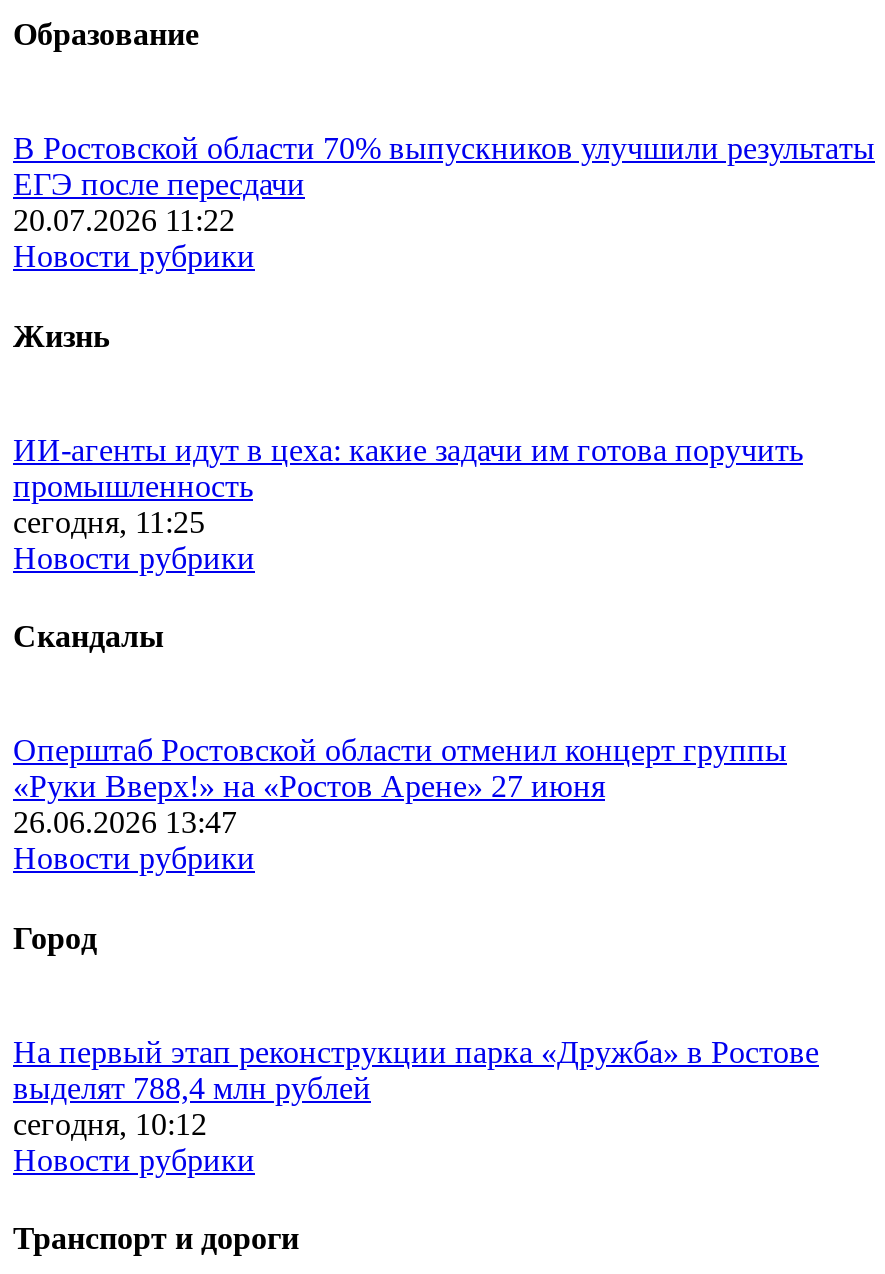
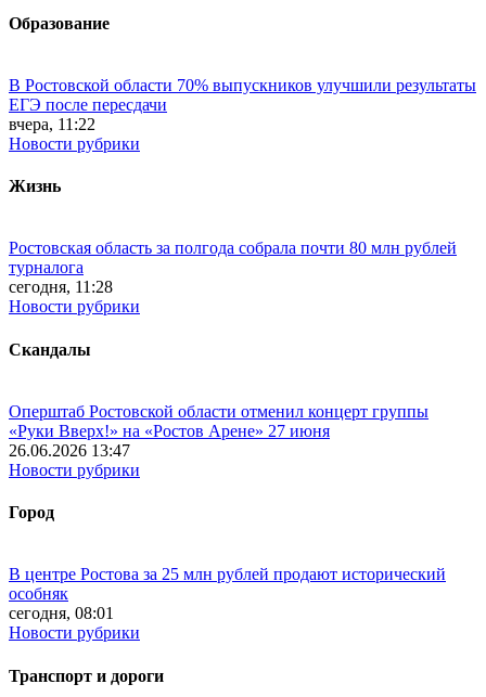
[13,204,235,238] 20.07.2026 11:22 -> [9,115,95,133] вчера, 11:22
[13,433,803,539] ИИ-агенты идут в цеха: какие задачи им готова поручить | промышленность | сегодня, 11:25 -> [9,239,457,296] Ростовская область за полгода собрала почти 80 млн рублей | турналога | сегодня, 11:28
[13,1035,819,1141] На первый этап реконструкции парка «Дружба» в Ростове | выделят 788,4 млн рублей | сегодня, 10:12 -> [9,565,446,623] В центре Ростова за 25 млн рублей продают исторический | особняк | сегодня, 08:01

